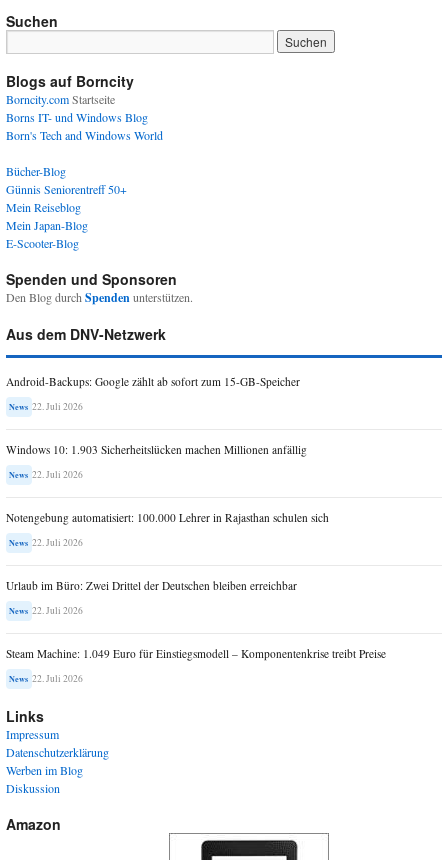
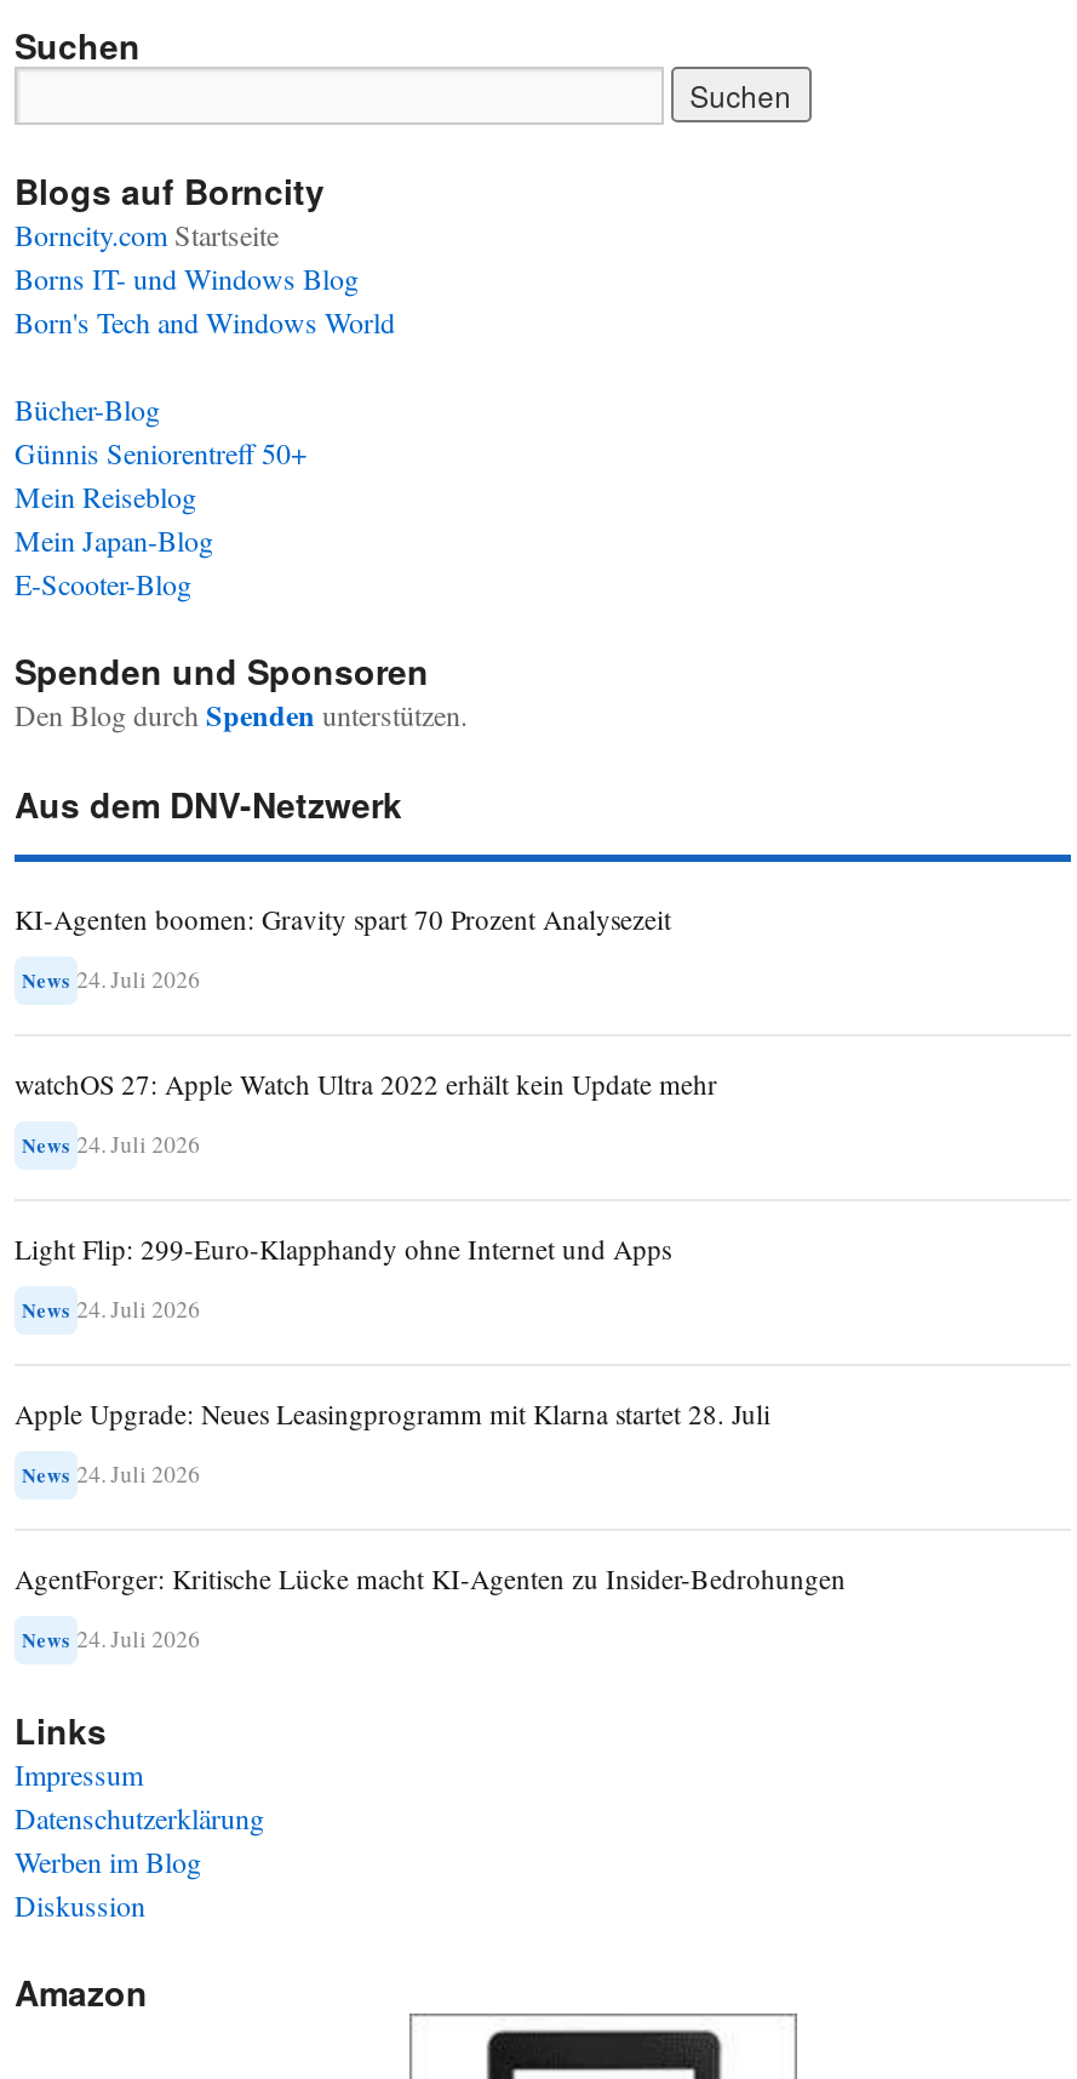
[6,374,300,389] Android-Backups: Google zählt ab sofort zum 15-GB-Speicher -> [15,902,671,938] KI-Agenten boomen: Gravity spart 70 Prozent Analysezeit
[9,400,83,413] News 22. Juli 2026 -> [22,965,200,996] News 24. Juli 2026
[6,442,307,457] Windows 10: 1.903 Sicherheitslücken machen Millionen anfällig -> [15,1067,717,1103] watchOS 27: Apple Watch Ultra 2022 erhält kein Update mehr
[9,468,83,481] News 22. Juli 2026 -> [22,1130,200,1161] News 24. Juli 2026
[6,510,329,525] Notengebung automatisiert: 100.000 Lehrer in Rajasthan schulen sich -> [15,1231,671,1268] Light Flip: 299-Euro-Klapphandy ohne Internet und Apps
[9,536,83,549] News 22. Juli 2026 -> [22,1294,200,1326] News 24. Juli 2026
[6,578,297,593] Urlaub im Büro: Zwei Drittel der Deutschen bleiben erreichbar -> [15,1396,770,1433] Apple Upgrade: Neues Leasingprogramm mit Klarna startet 28. Juli
[9,604,83,617] News 22. Juli 2026 -> [22,1459,200,1491] News 24. Juli 2026
[6,646,386,661] Steam Machine: 1.049 Euro für Einstiegsmodell – Komponentenkrise treibt Preise -> [15,1561,846,1597] AgentForger: Kritische Lücke macht KI-Agenten zu Insider-Bedrohungen
[9,672,83,685] News 22. Juli 2026 -> [22,1624,200,1656] News 24. Juli 2026

